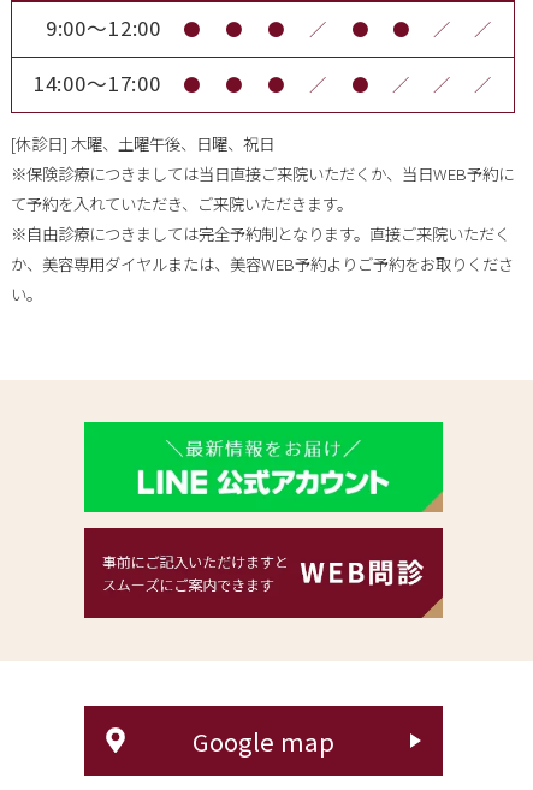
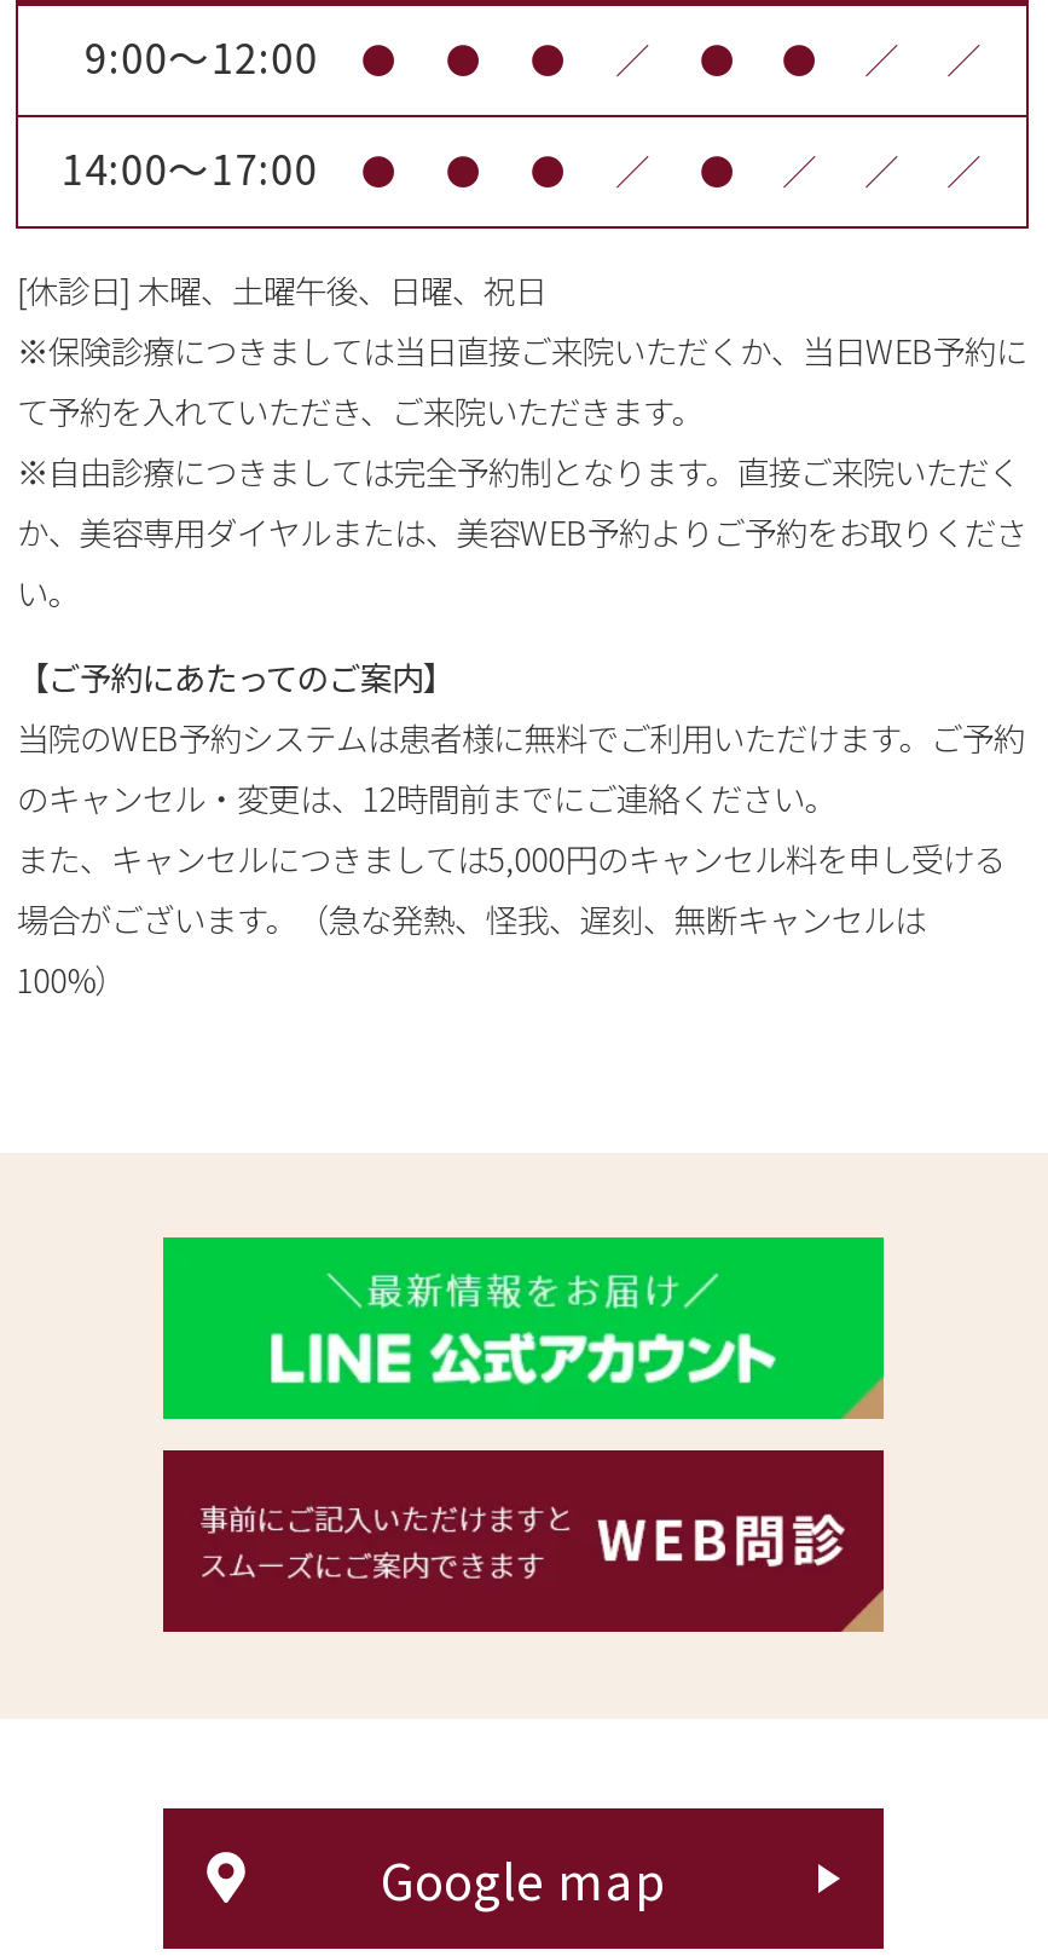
none -> [16,653,1025,1004] 【ご予約にあたってのご案内】 | 当院のWEB予約システムは患者様に無料でご利用いただけます。ご予約 | のキャンセル・変更は、12時間前までにご連絡ください。 | また、キャンセルにつきましては5,000円のキャンセル料を申し受ける | 場合がございます。（急な発熱、怪我、遅刻、無断キャンセルは | 100%）

